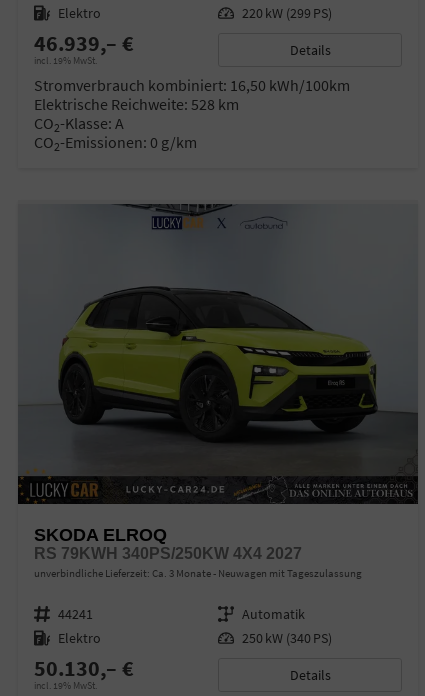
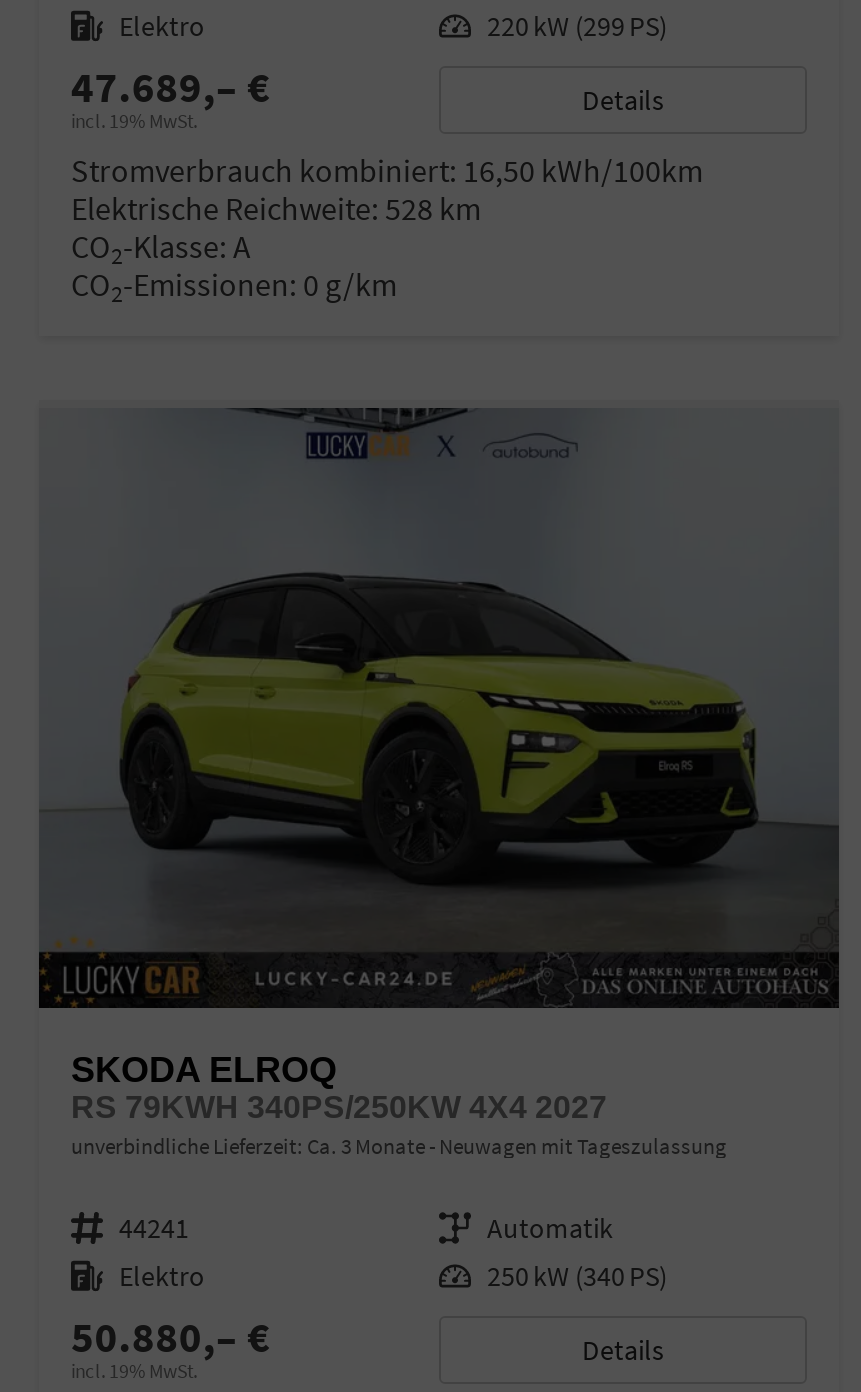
[34,30,134,57] 46.939,– € -> [71,59,271,113] 47.689,– €
[34,655,134,682] 50.130,– € -> [71,1309,271,1363] 50.880,– €

